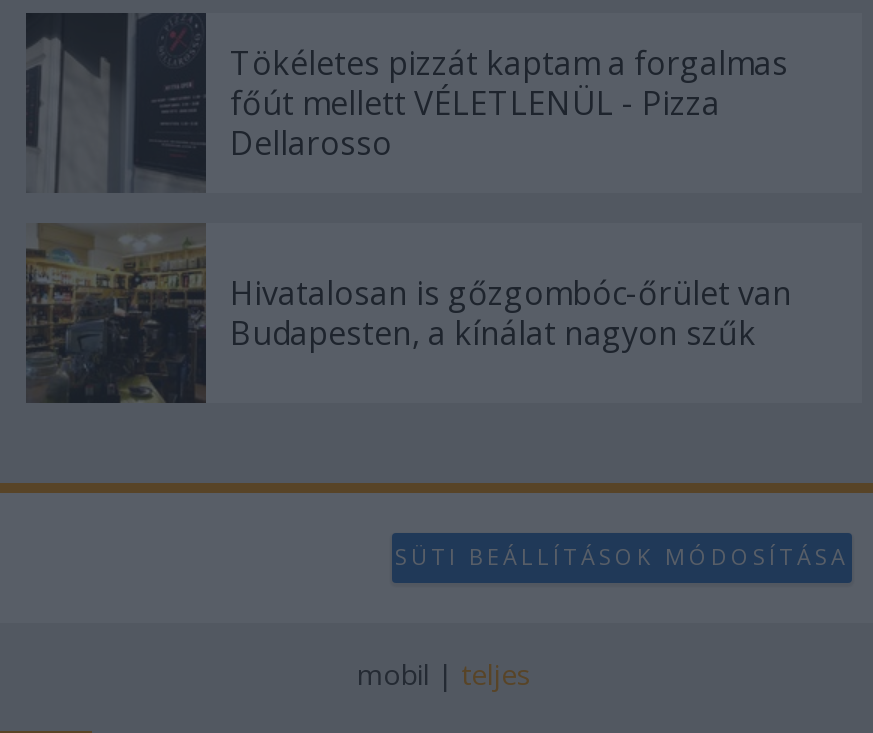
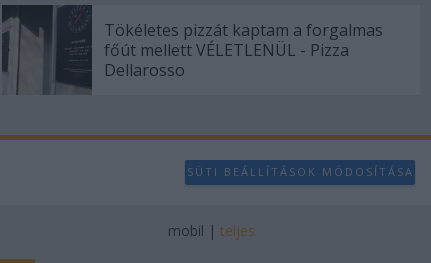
[26,223,792,405] [image] | Hivatalosan is gőzgombóc-őrület van | Budapesten, a kínálat nagyon szűk -> none

